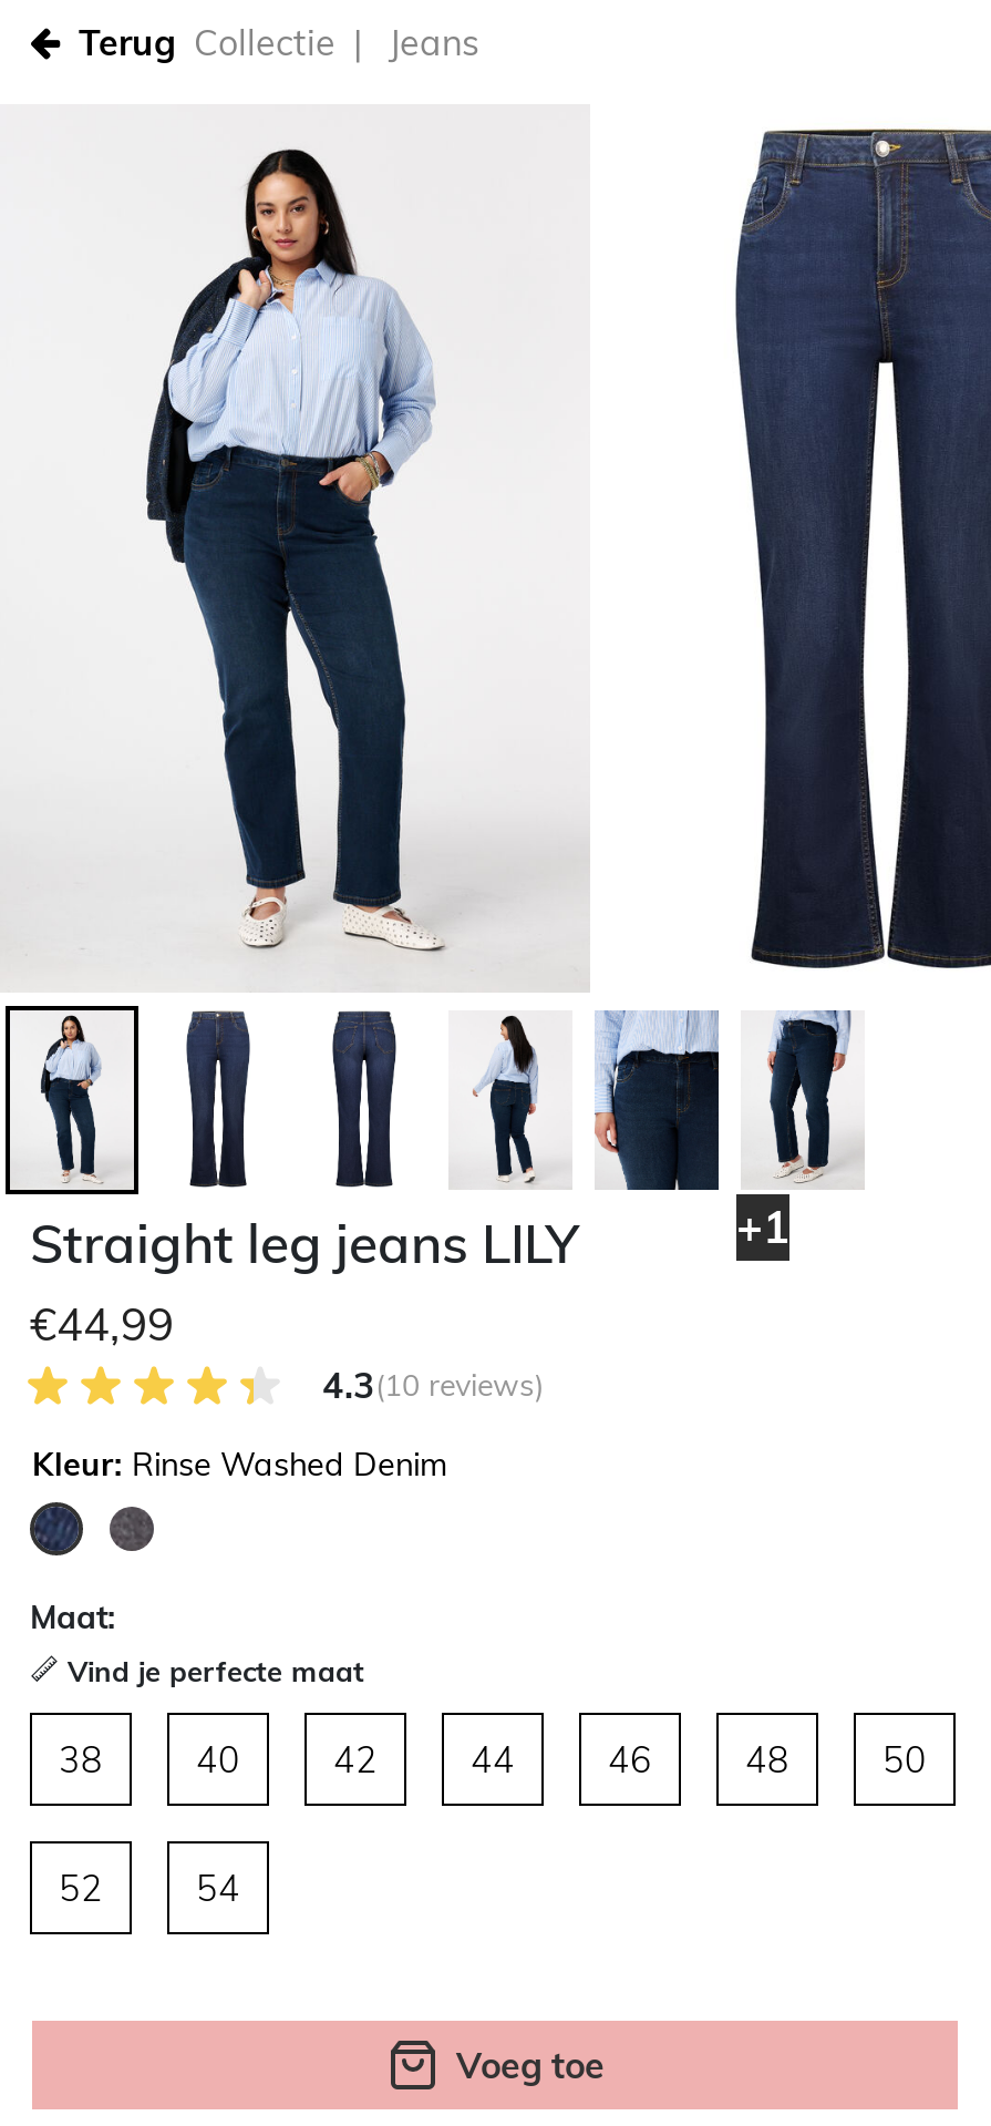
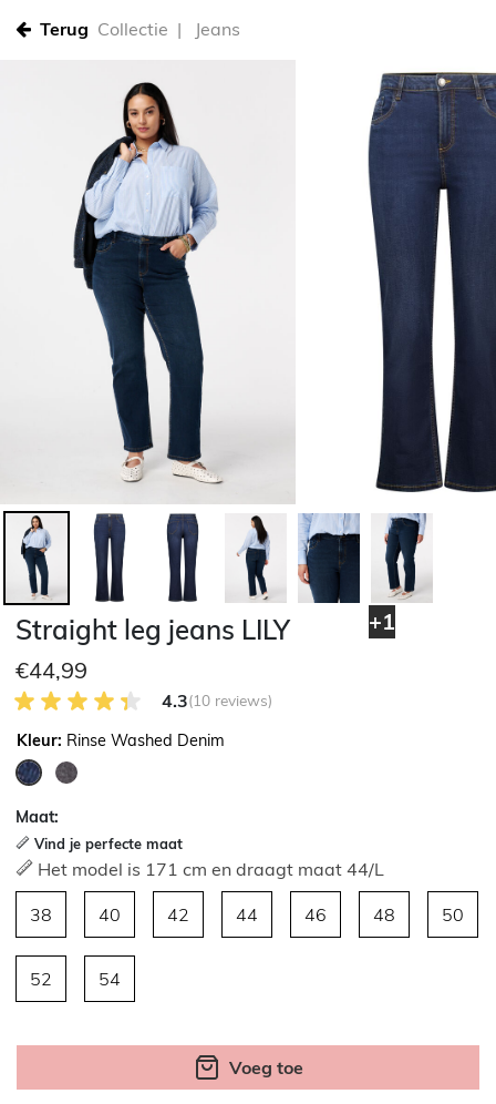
none -> [38,858,384,881] Het model is 171 cm en draagt maat 44/L

